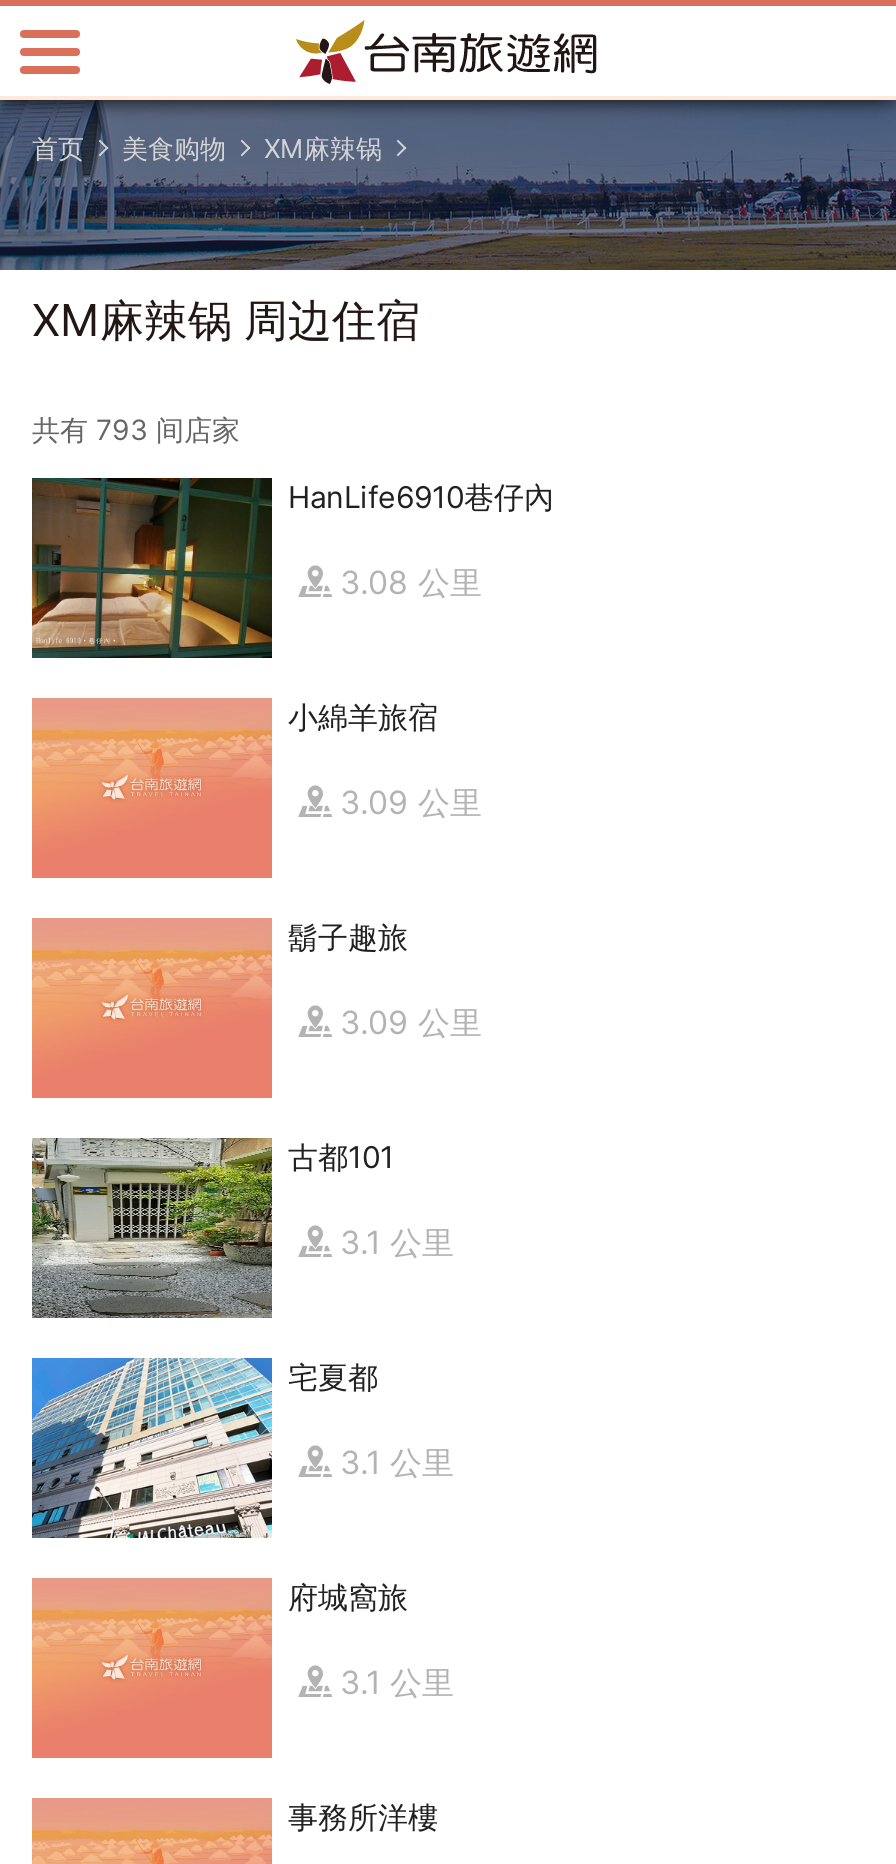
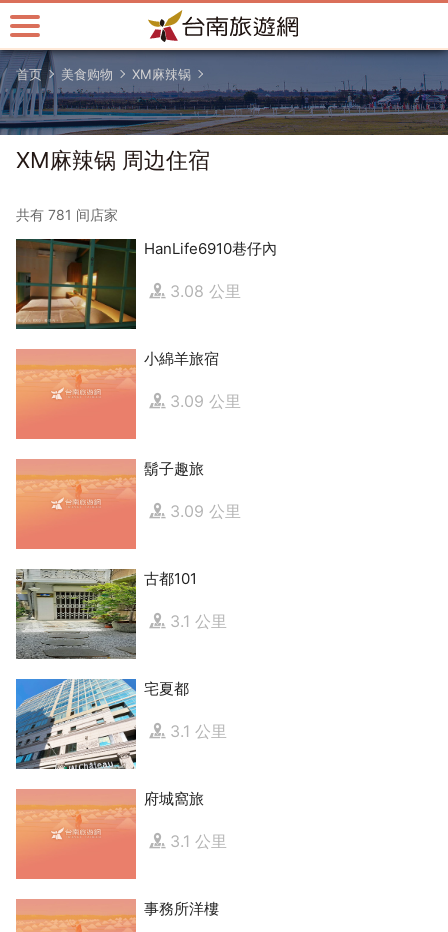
[32,412,240,446] 共有 793 间店家 -> [16,206,118,223] 共有 781 间店家

